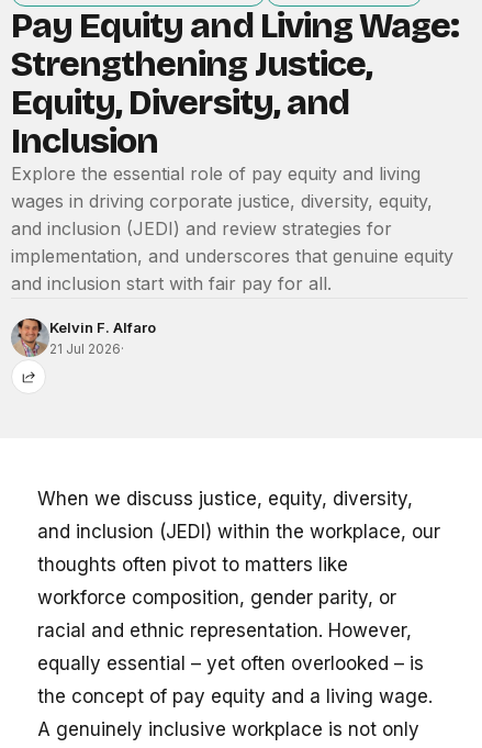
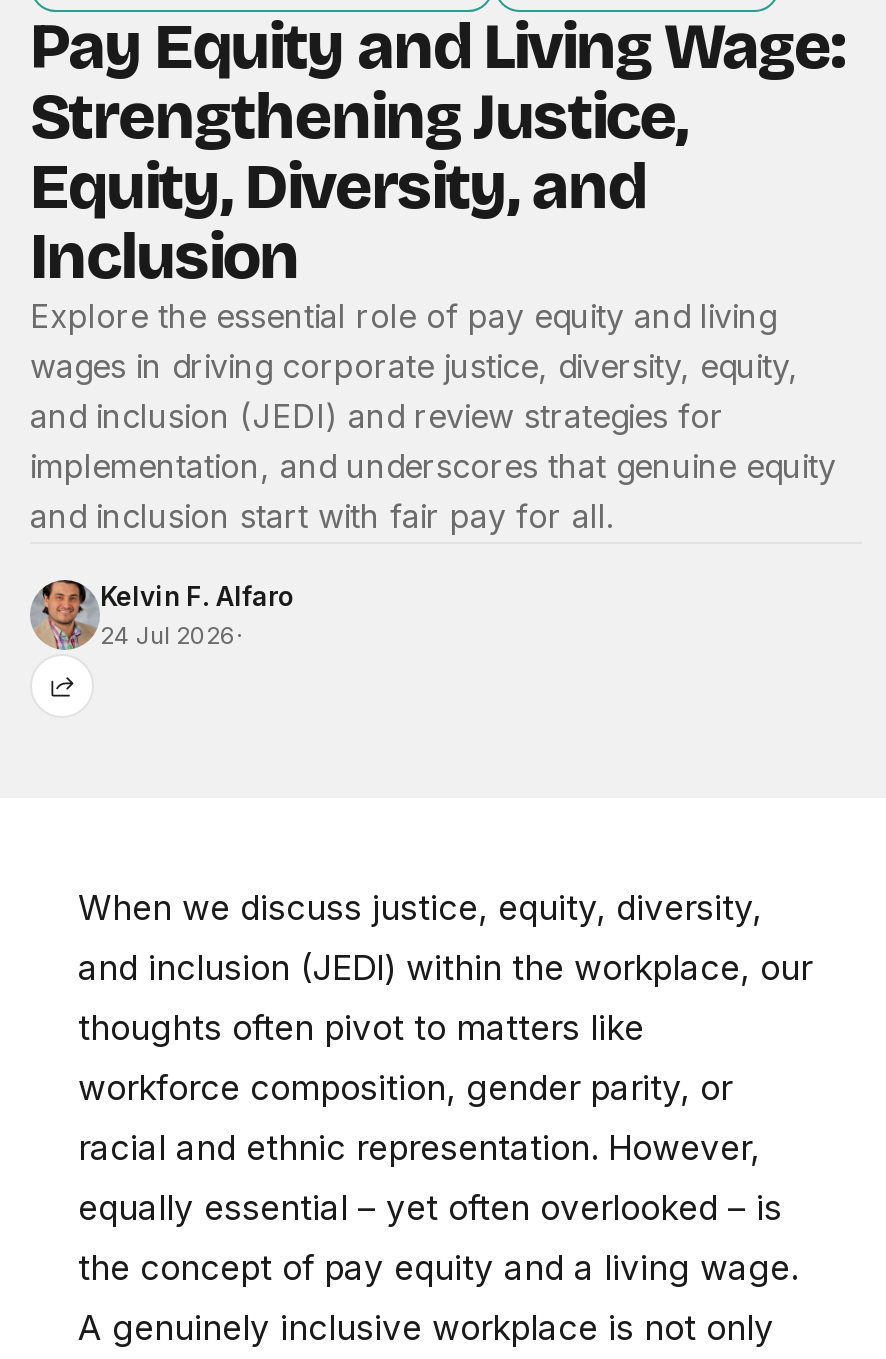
[49,341,121,357] 21 Jul 2026 -> [100,621,236,651] 24 Jul 2026

